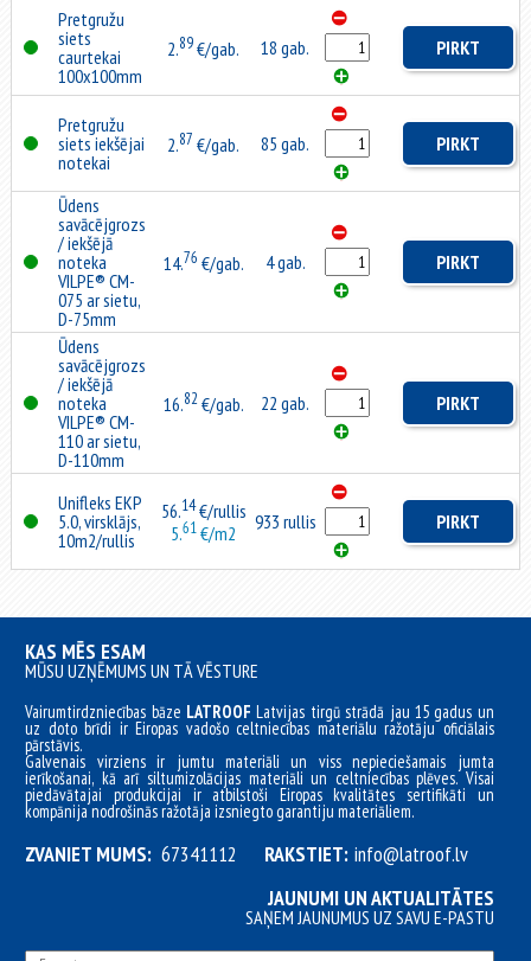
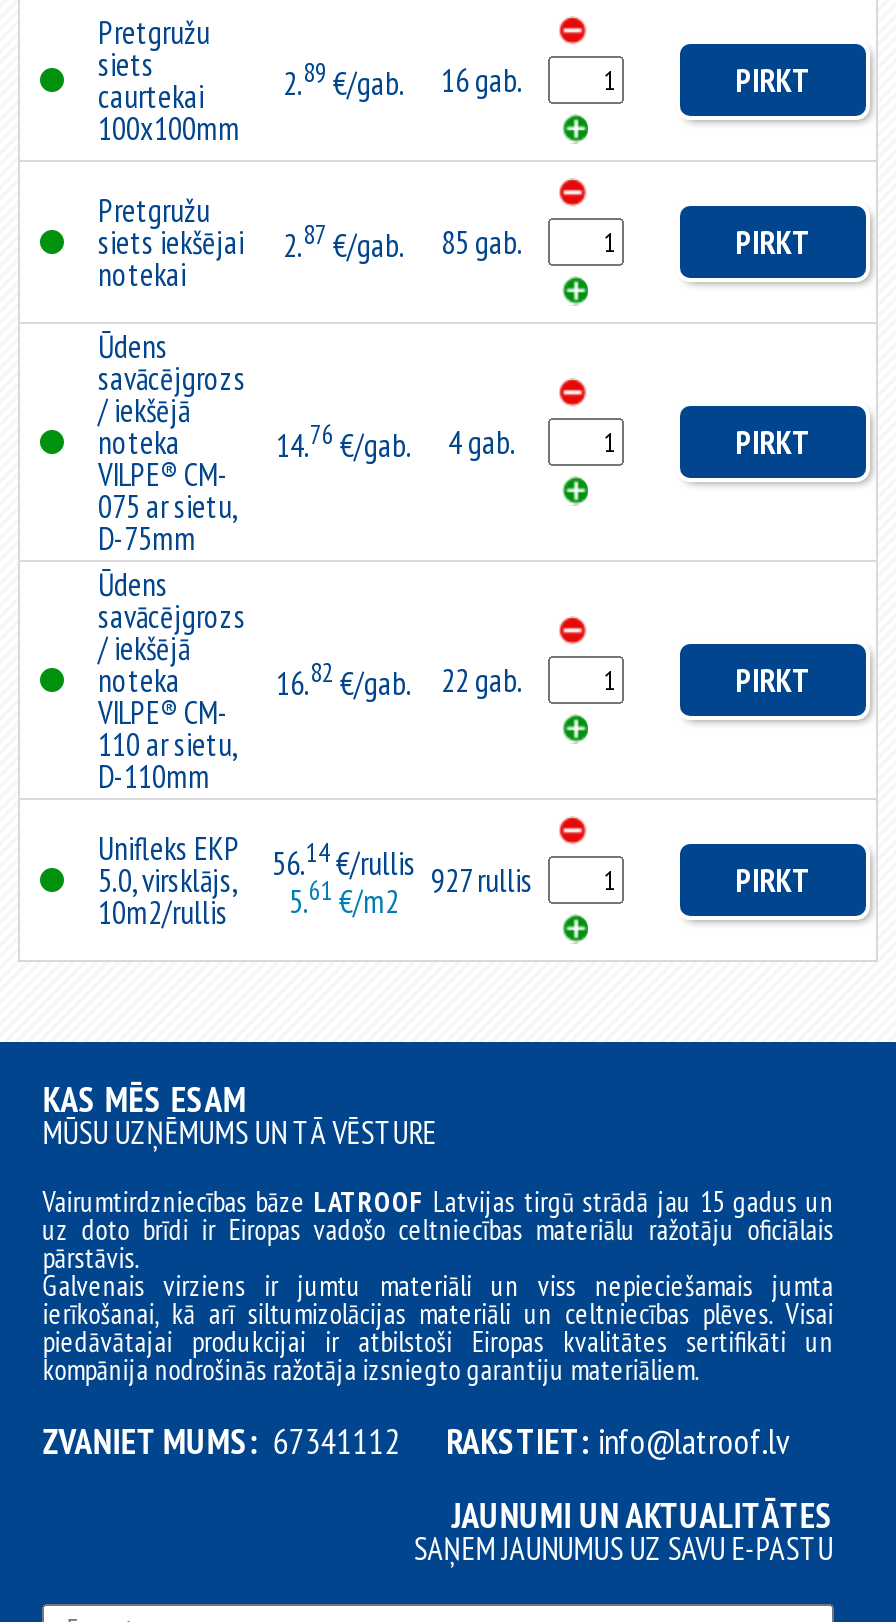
[58,32,310,69] caurtekai 2. 89€/gab. 18 gab. -> [98,54,523,116] caurtekai 2. 89€/gab. 16 gab.
[255,510,316,533] 933 rullis -> [431,860,533,900] 927 rullis

